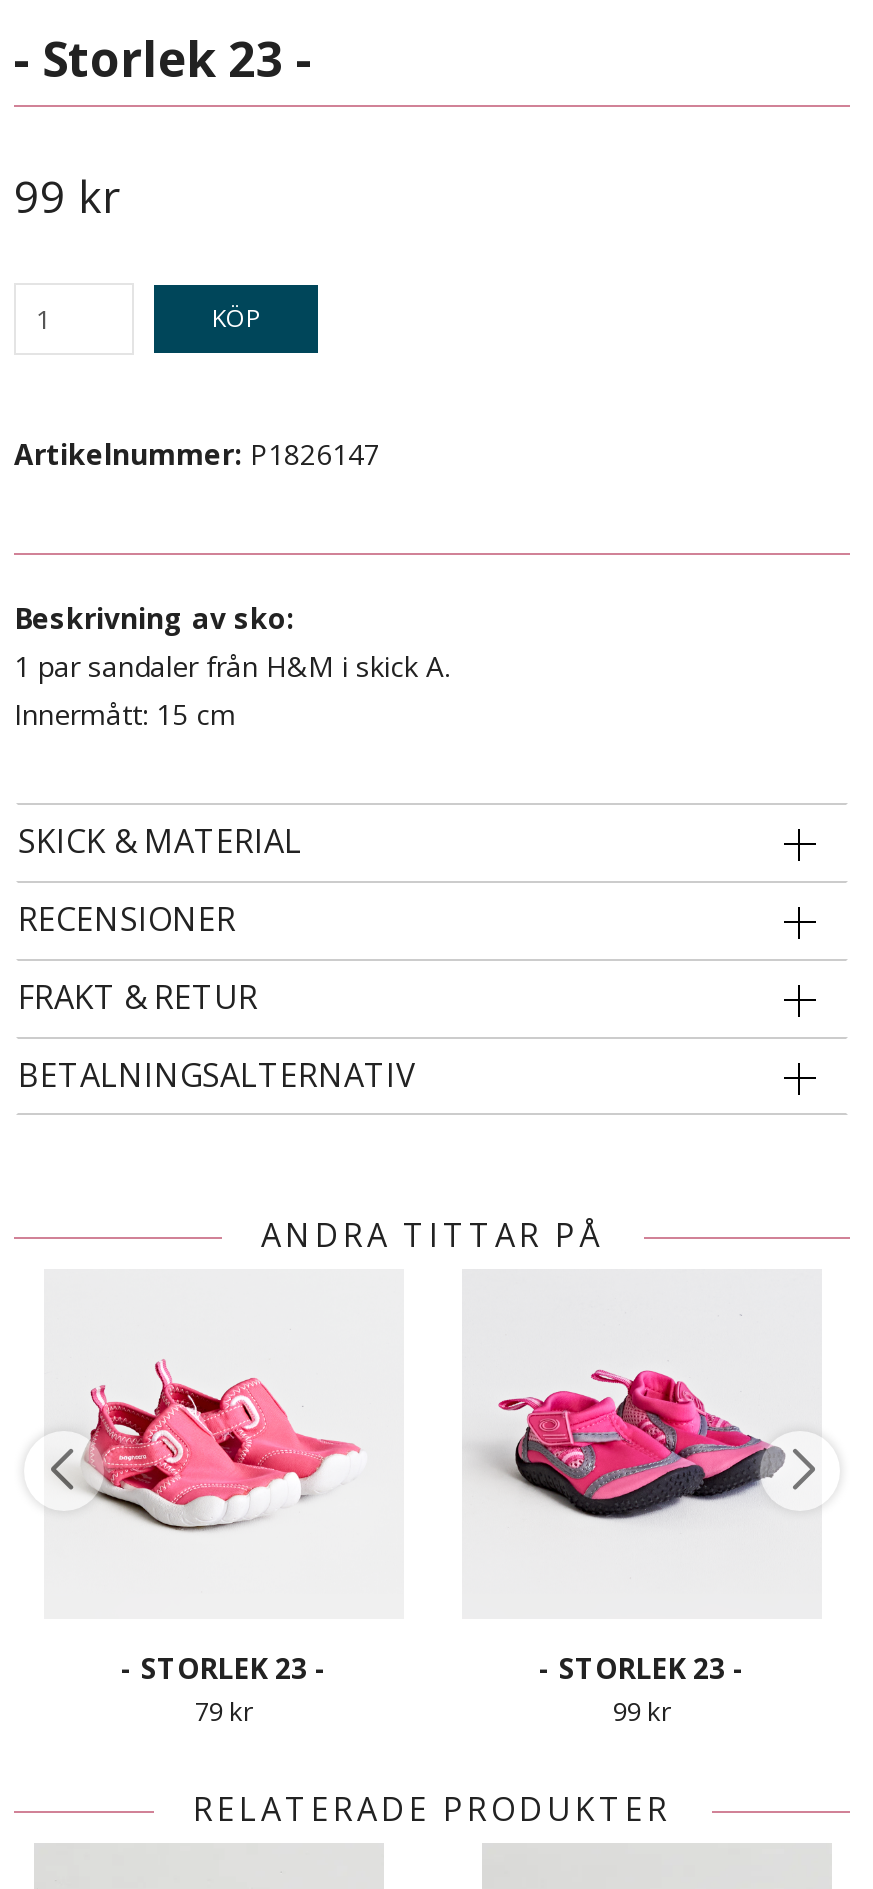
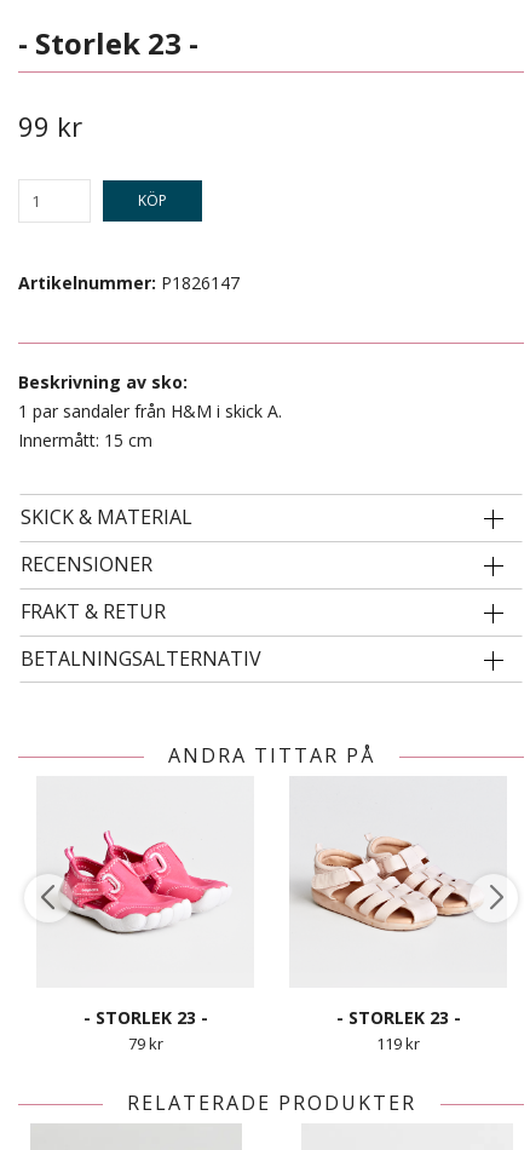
[478,1369,786,1525] [image] -> [295,835,484,933] [image]
[613,1692,671,1728] 99 kr -> [376,1032,420,1054] 119 kr

